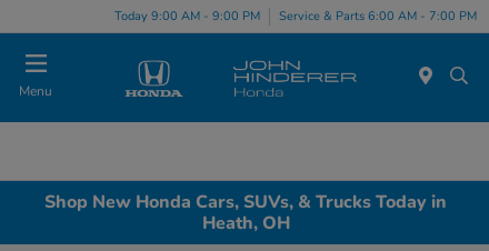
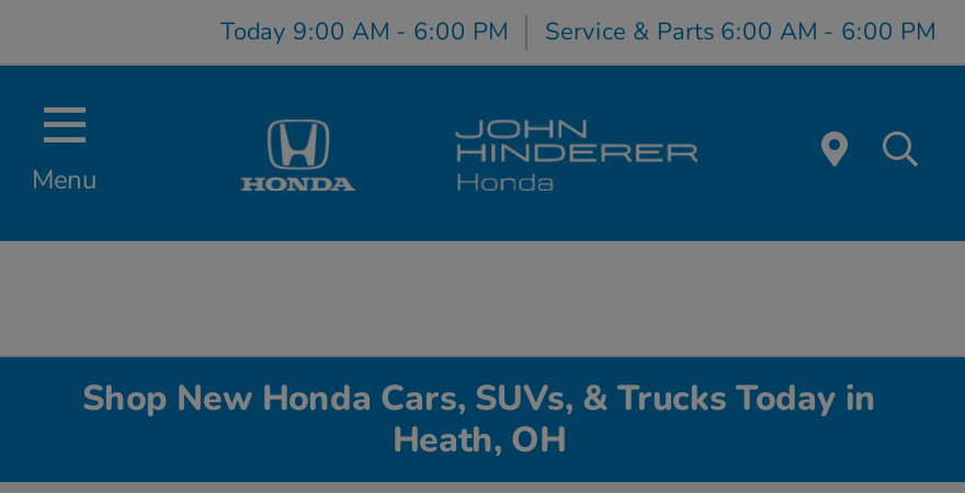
[114,7,260,24] Today 9:00 AM - 9:00 PM -> [220,14,508,47] Today 9:00 AM - 6:00 PM
[279,7,477,24] Service & Parts 6:00 AM - 7:00 PM -> [545,14,935,47] Service & Parts 6:00 AM - 6:00 PM

